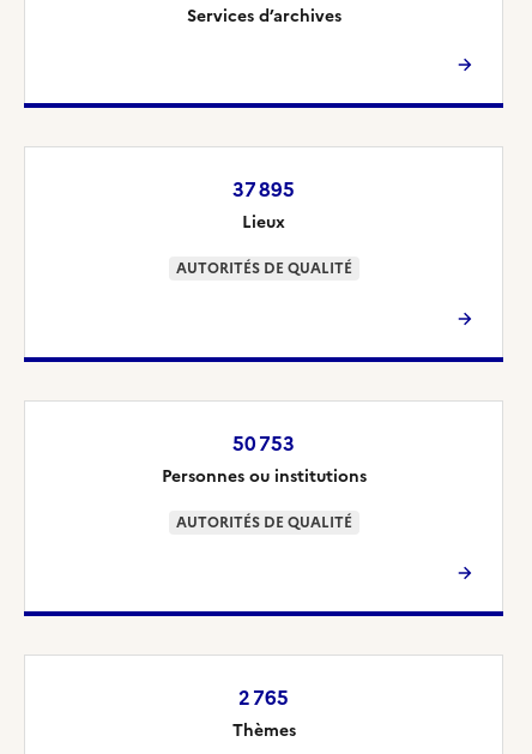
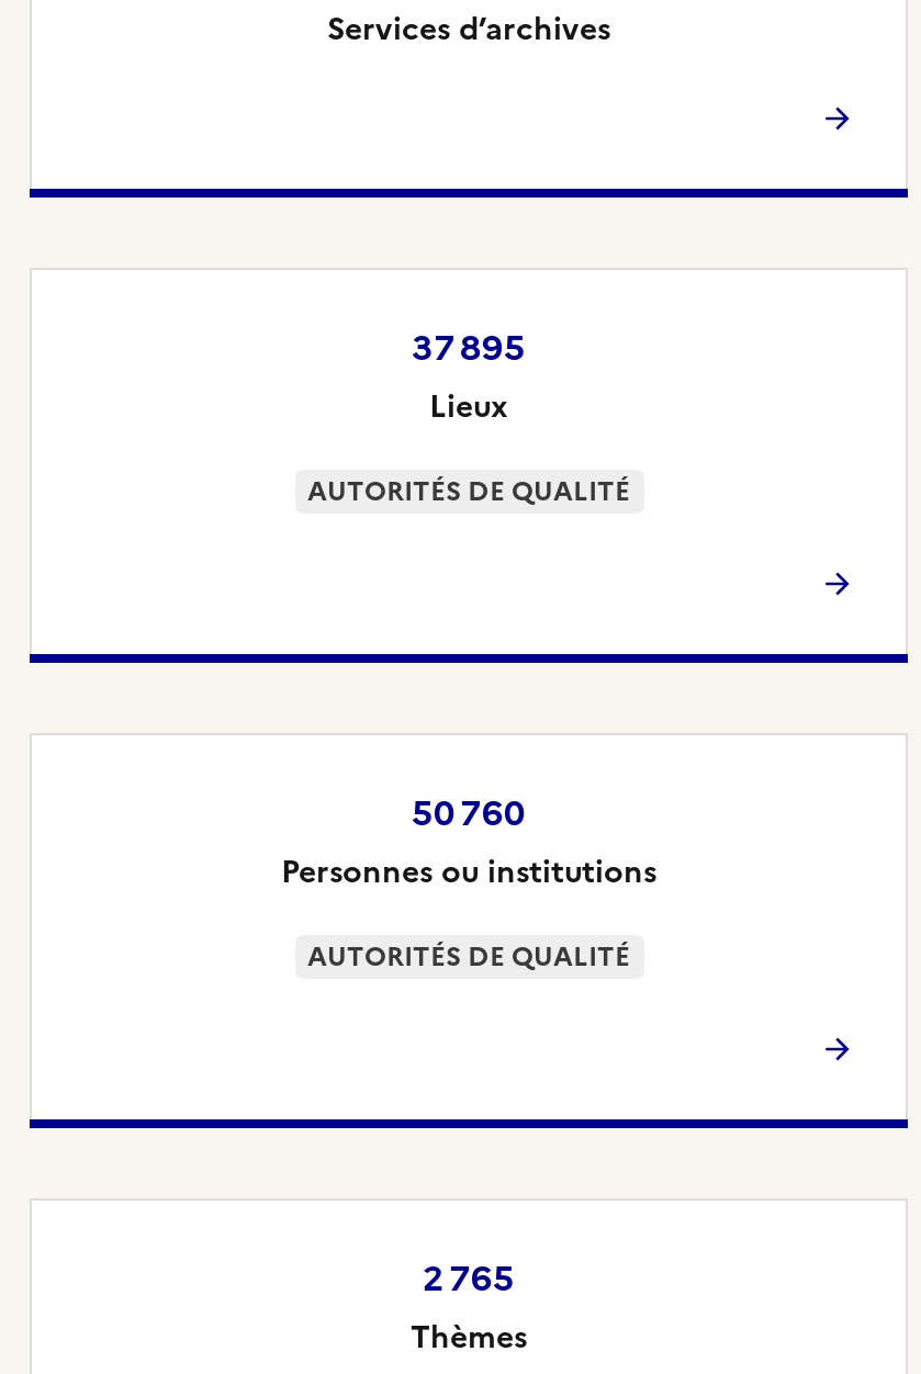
[232,429,295,458] 50 753 -> [412,786,526,838] 50 760

